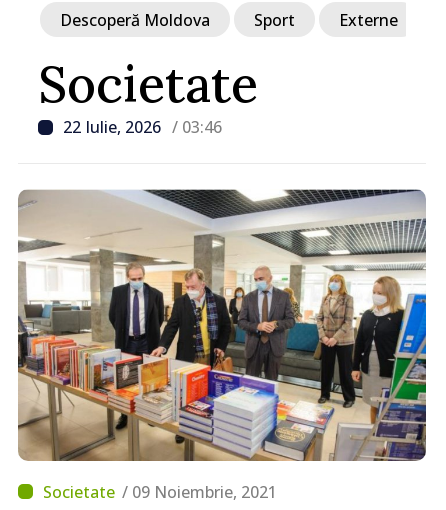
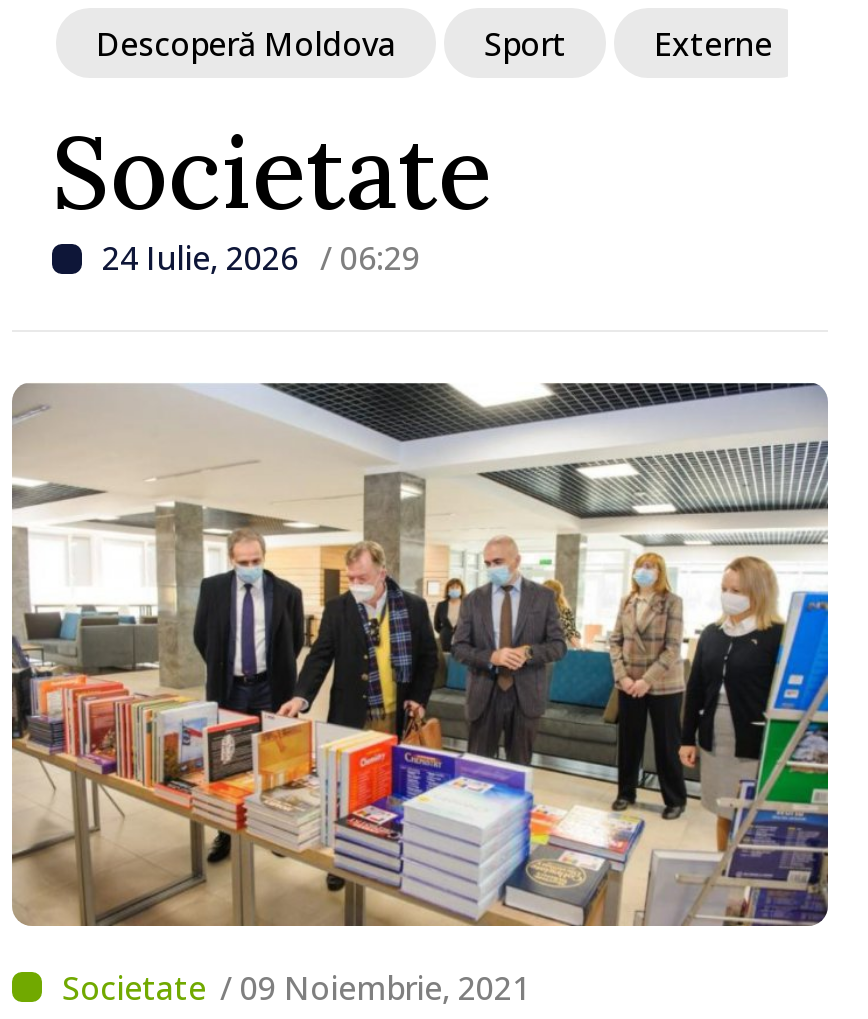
[63,116,222,138] 22 Iulie, 2026 / 03:46 -> [102,236,420,280] 24 Iulie, 2026 / 06:29

